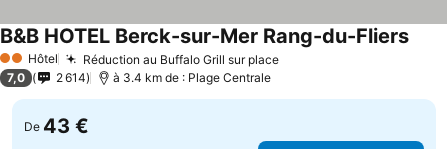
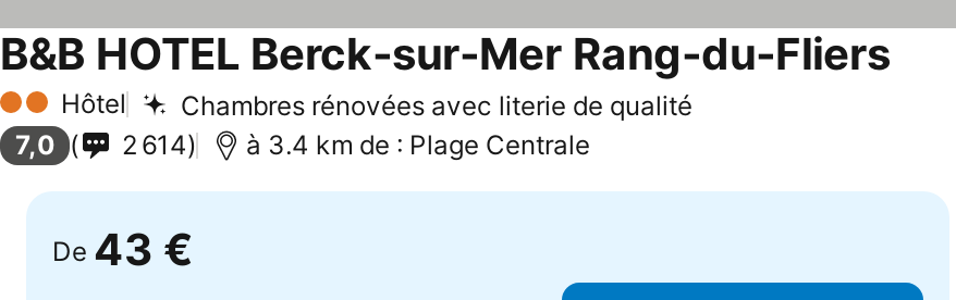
[83,51,279,66] Réduction au Buffalo Grill sur place -> [181,88,693,121] Chambres rénovées avec literie de qualité

